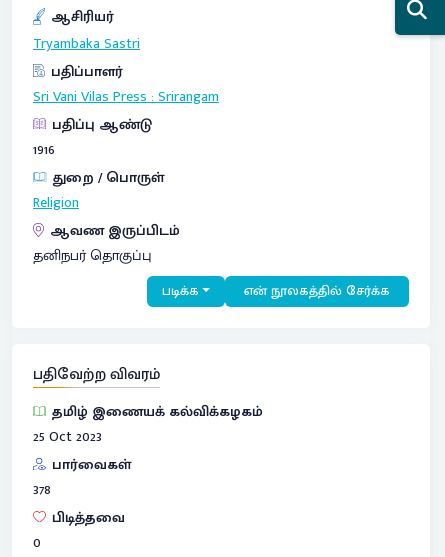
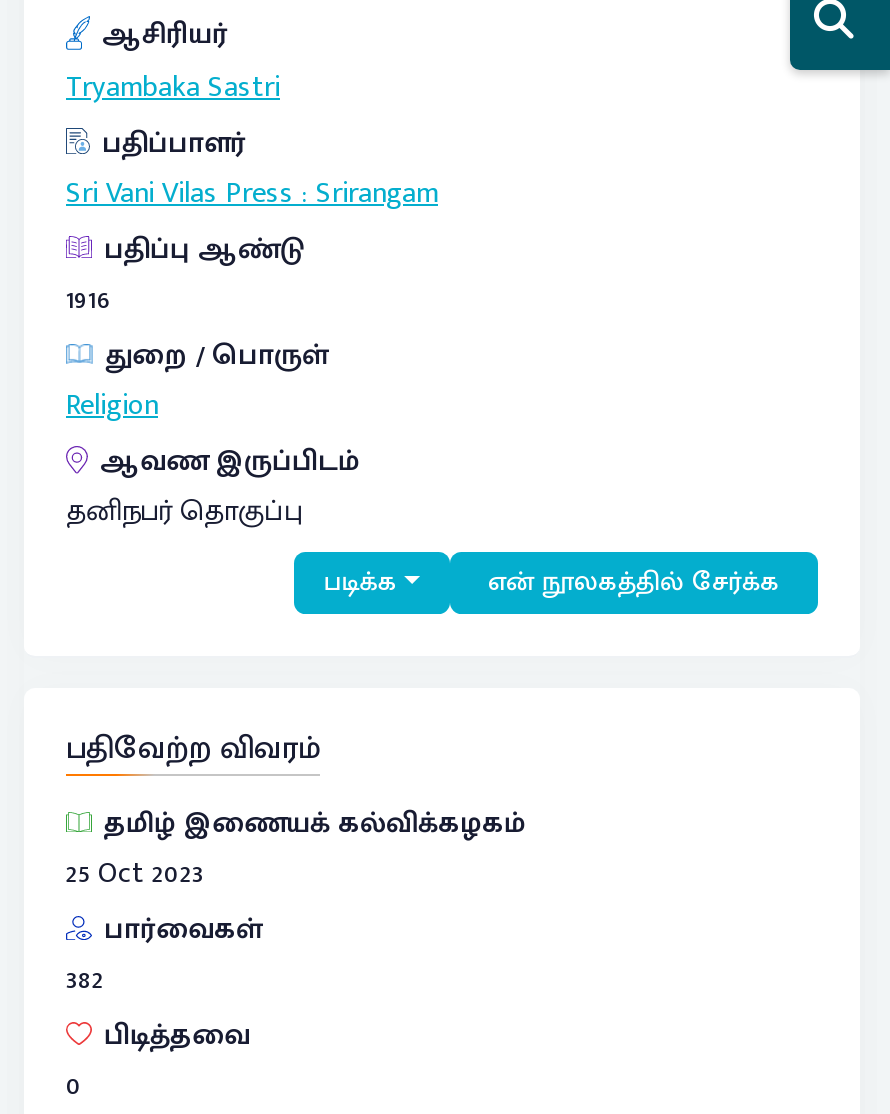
[33,478,51,502] 378 -> [66,956,104,1004] 382

